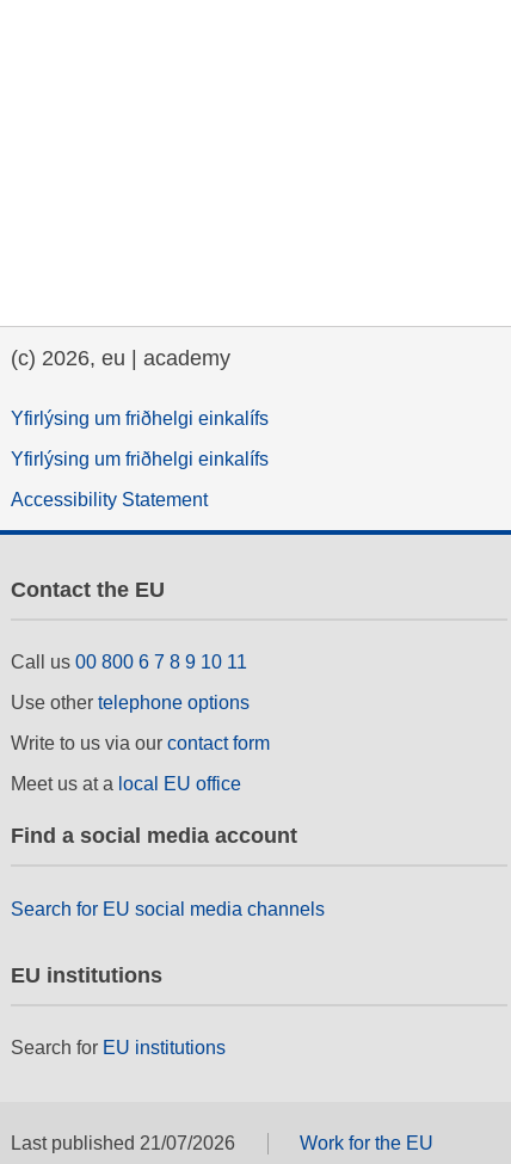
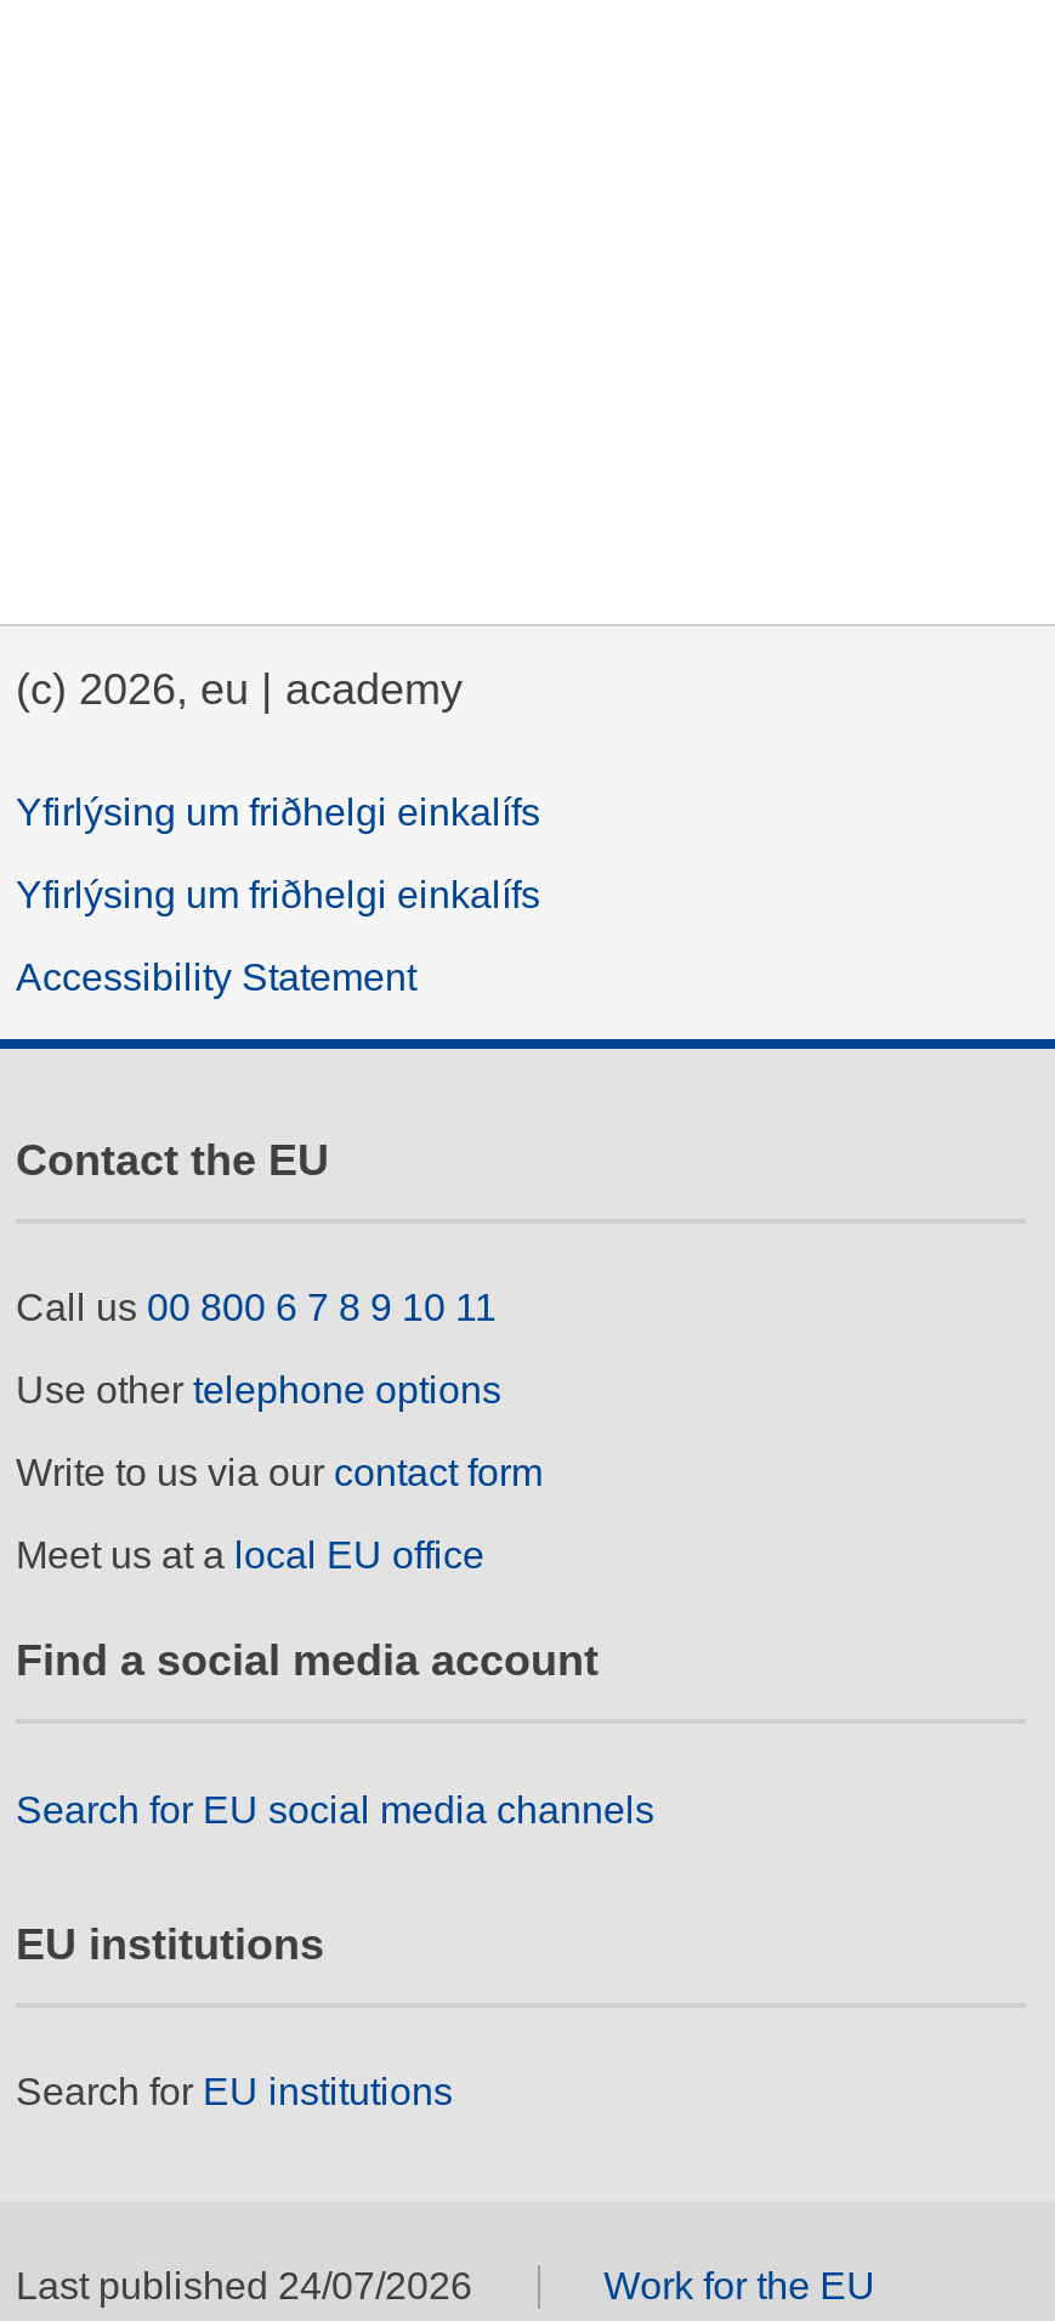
[11,1134,235,1154] Last published 21/07/2026 -> [16,2266,472,2308] Last published 24/07/2026

